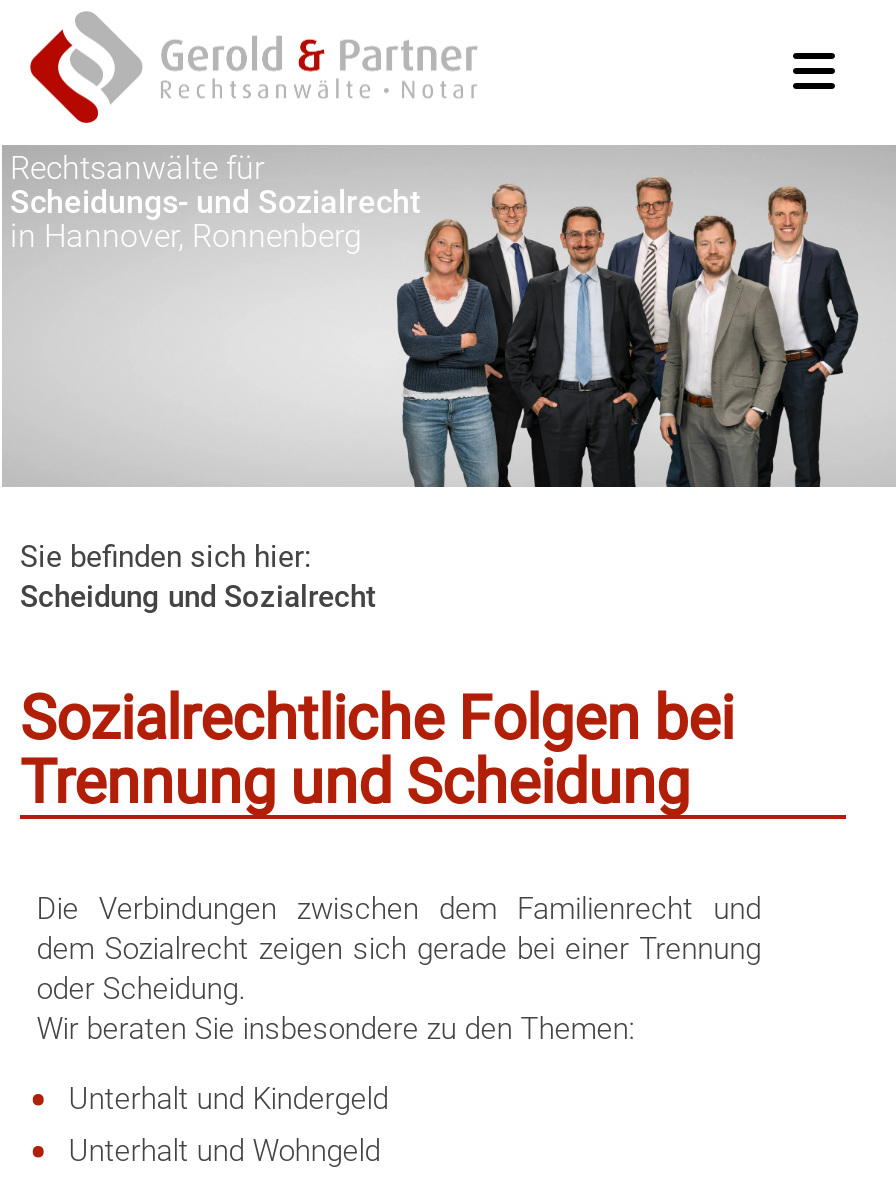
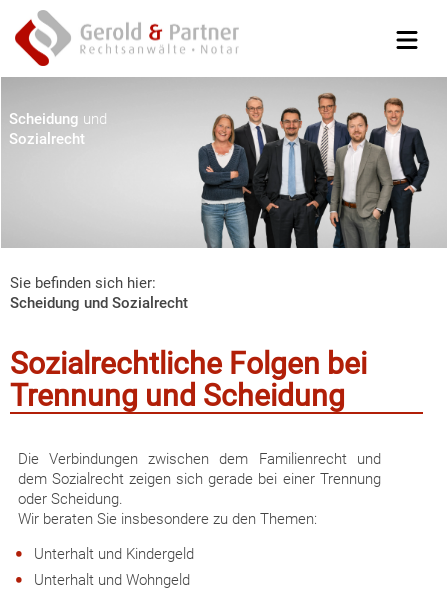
[10,149,420,255] Rechtsanwälte für | Scheidungs- und Sozialrecht | in Hannover, Ronnenberg -> [9,110,107,148] Scheidung und | Sozialrecht

